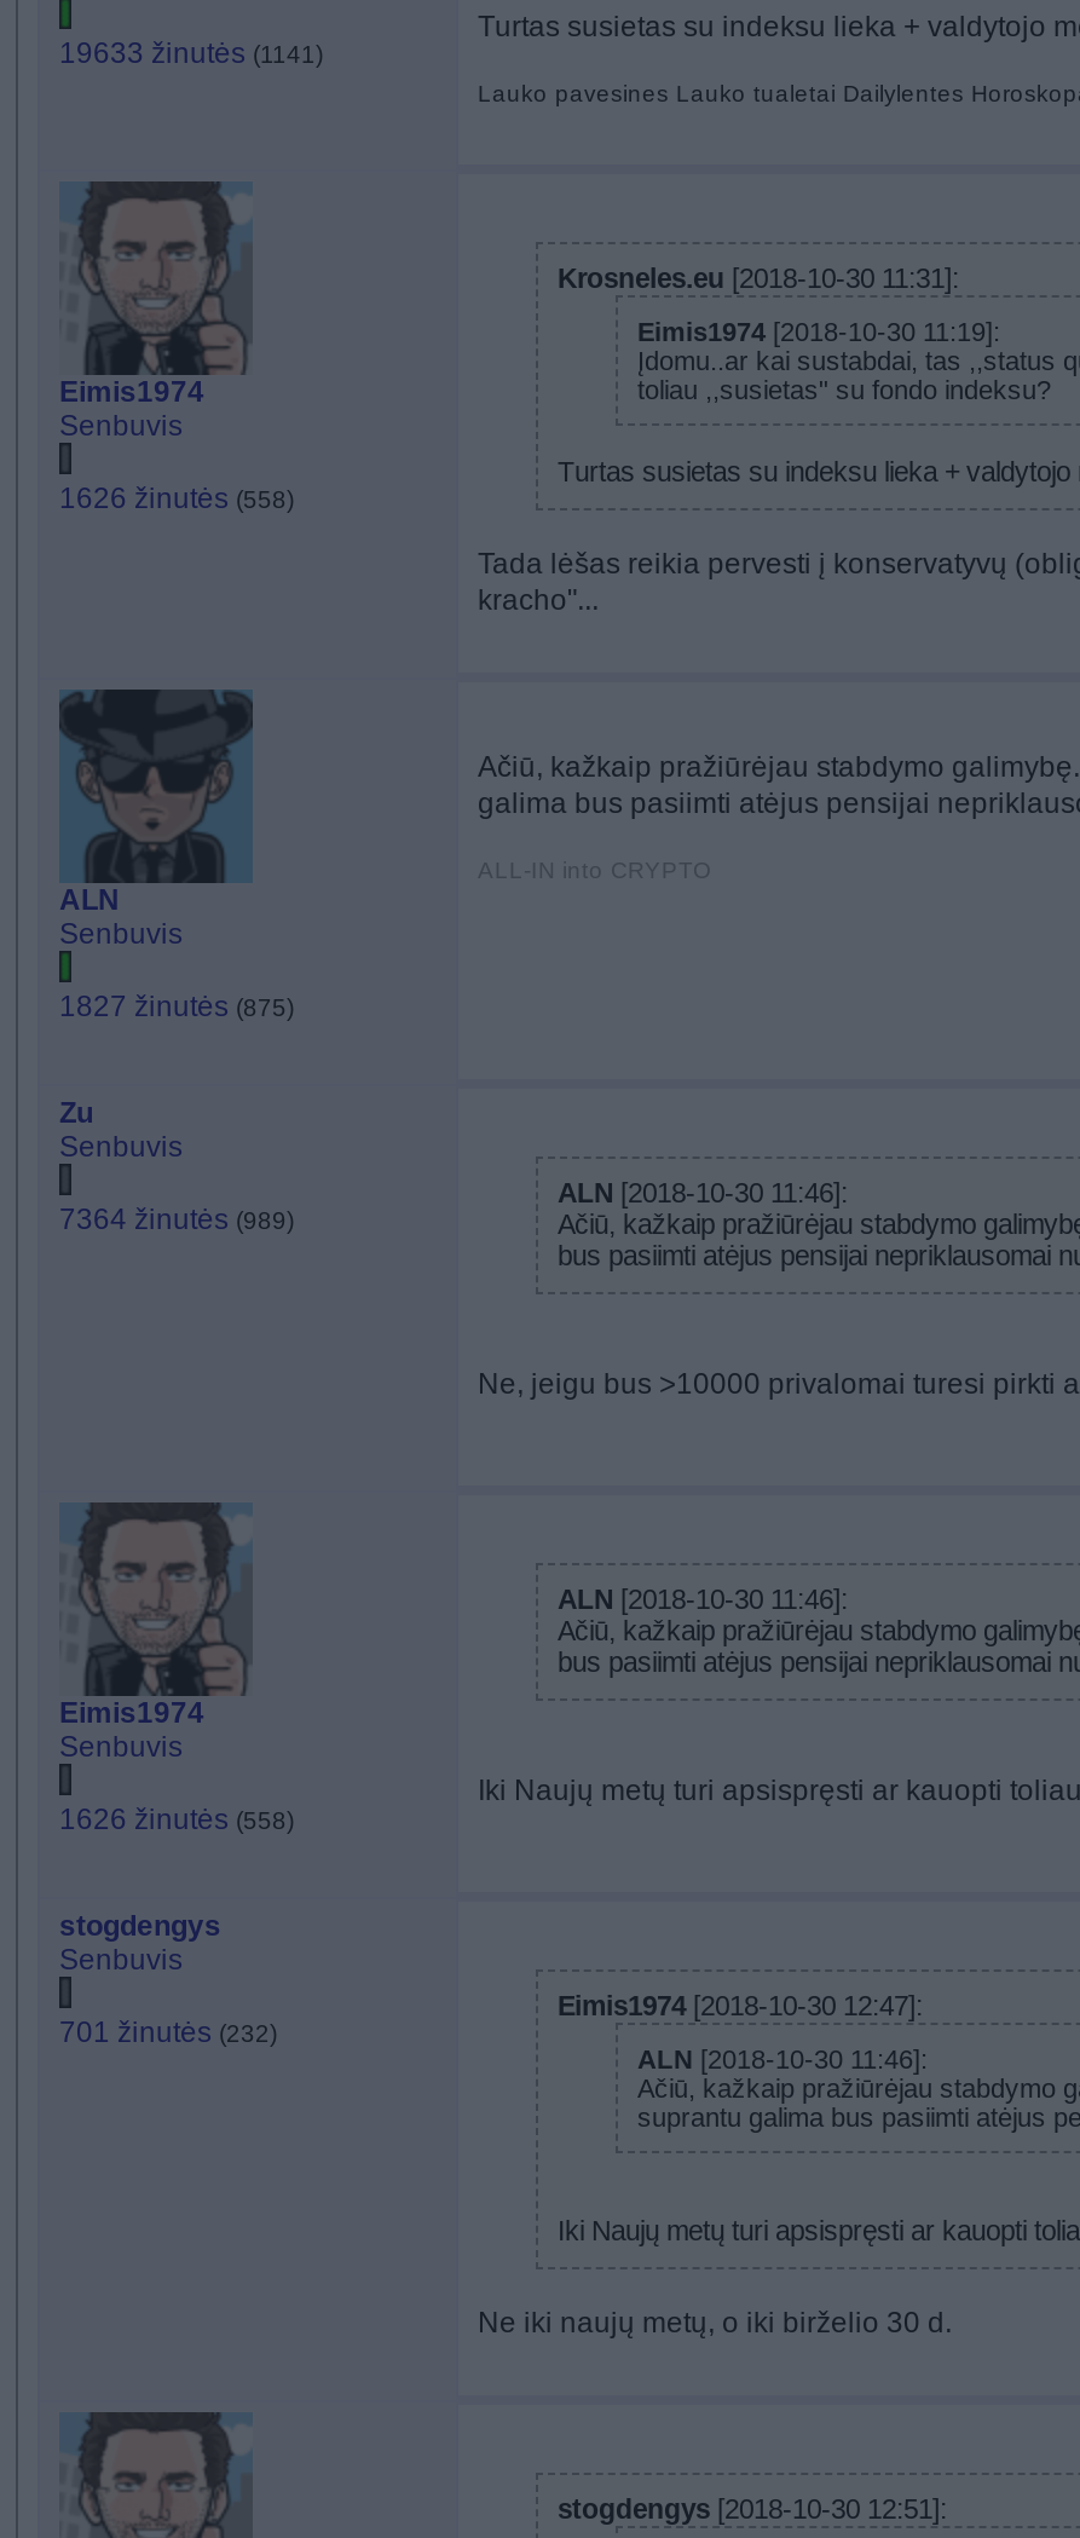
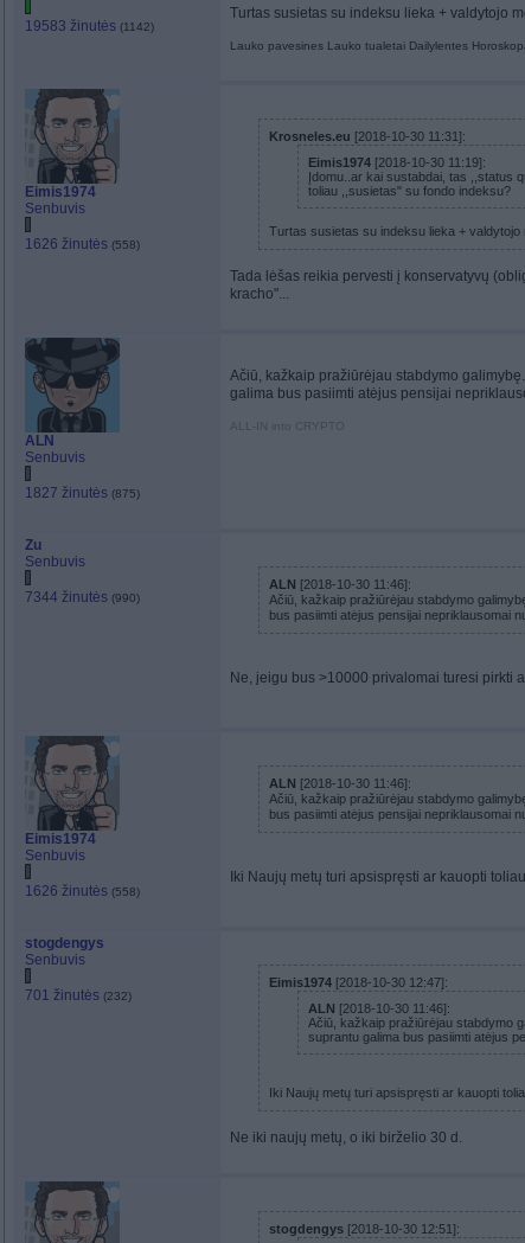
[59,36,323,70] 19633 žinutės (1141) -> [25,18,154,34] 19583 žinutės (1142)
[59,1202,294,1236] 7364 žinutės (989) -> [25,589,140,606] 7344 žinutės (990)

